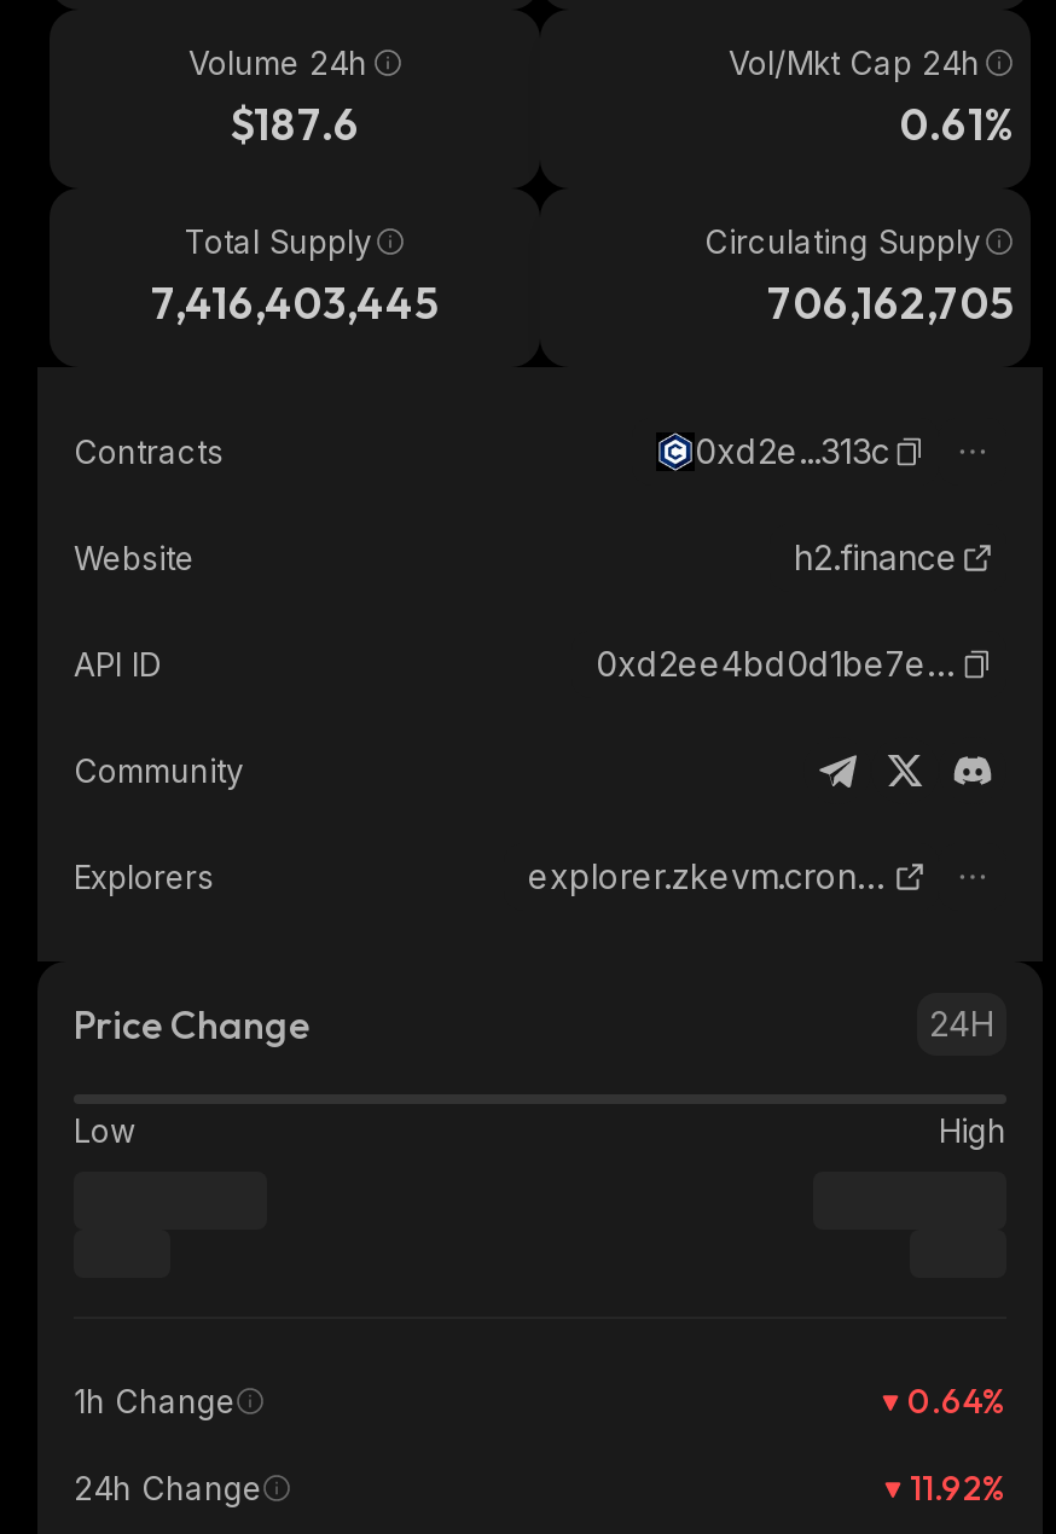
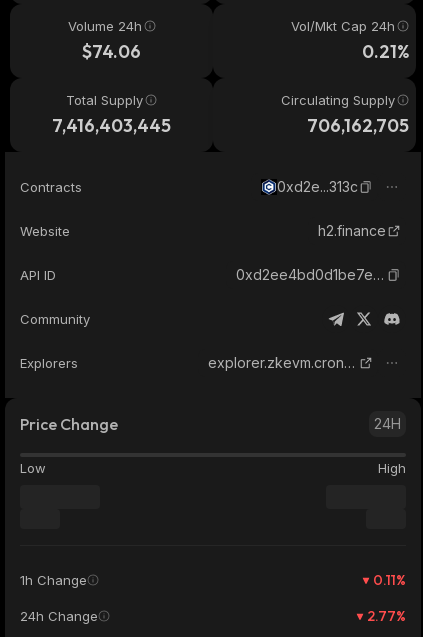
[230,97,360,152] $187.6 -> [82,40,141,63] $74.06
[900,97,1014,152] 0.61% -> [362,40,409,63] 0.21%
[907,1379,1006,1423] 0.64% -> [373,571,406,589] 0.11%
[910,1466,1006,1510] 11.92% -> [367,607,406,625] 2.77%

